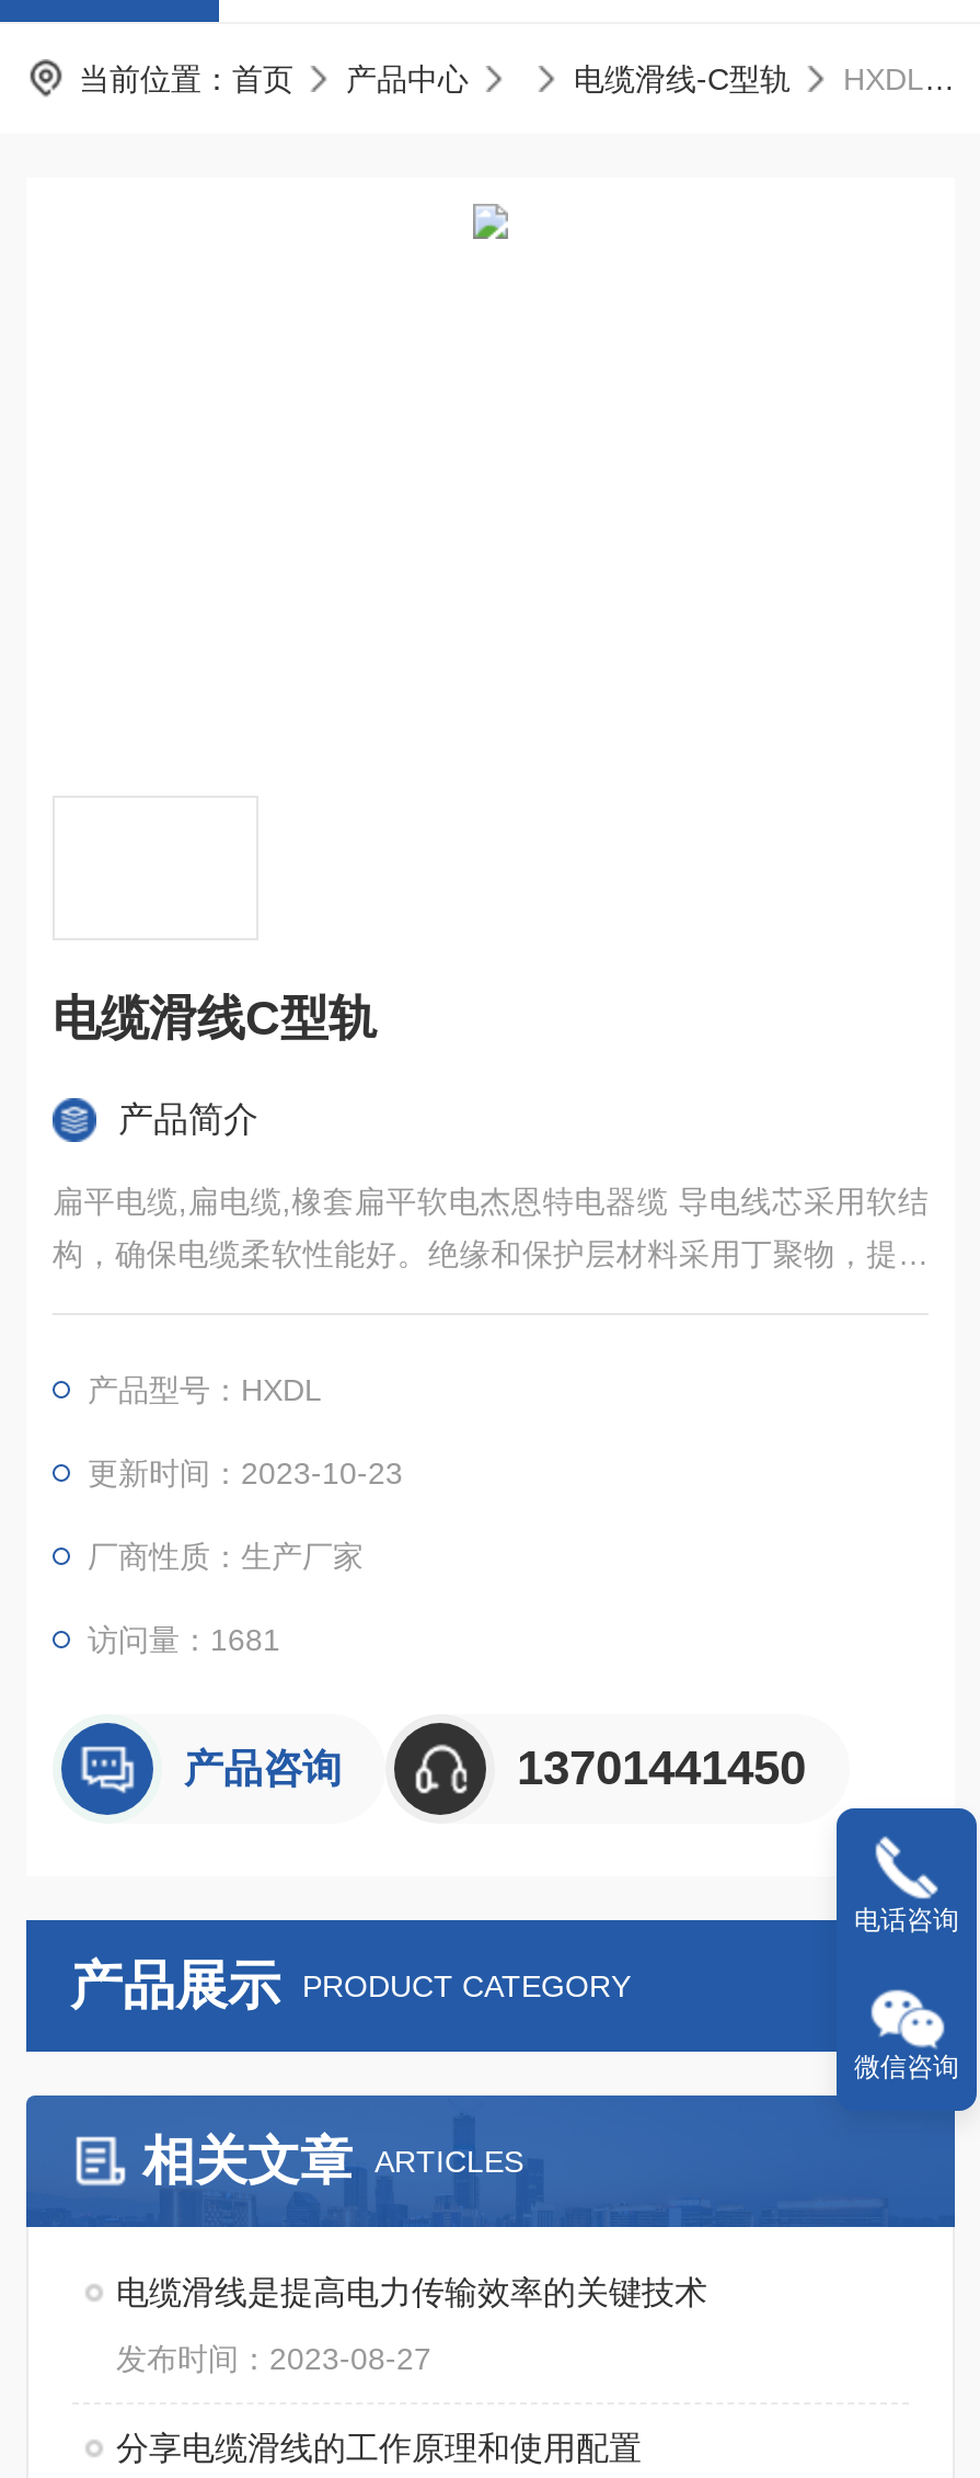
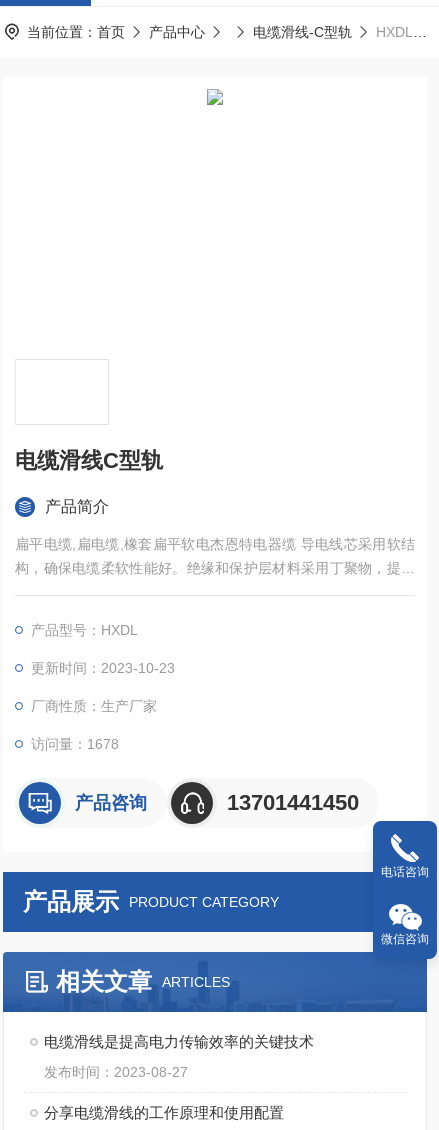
[88,1622,280,1657] 访问量：1681 -> [31,736,119,752] 访问量：1678

